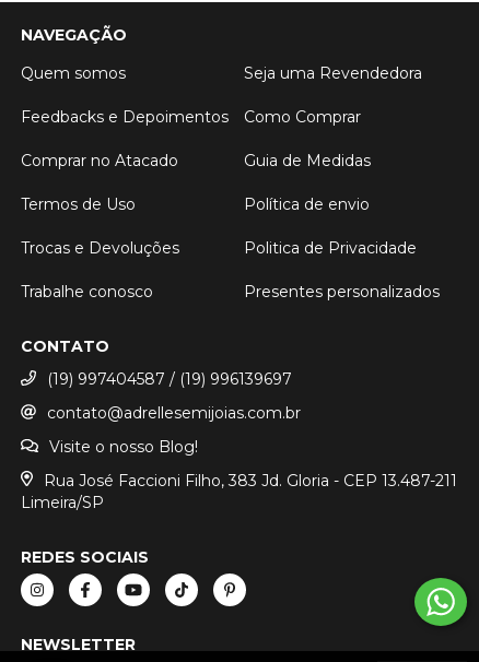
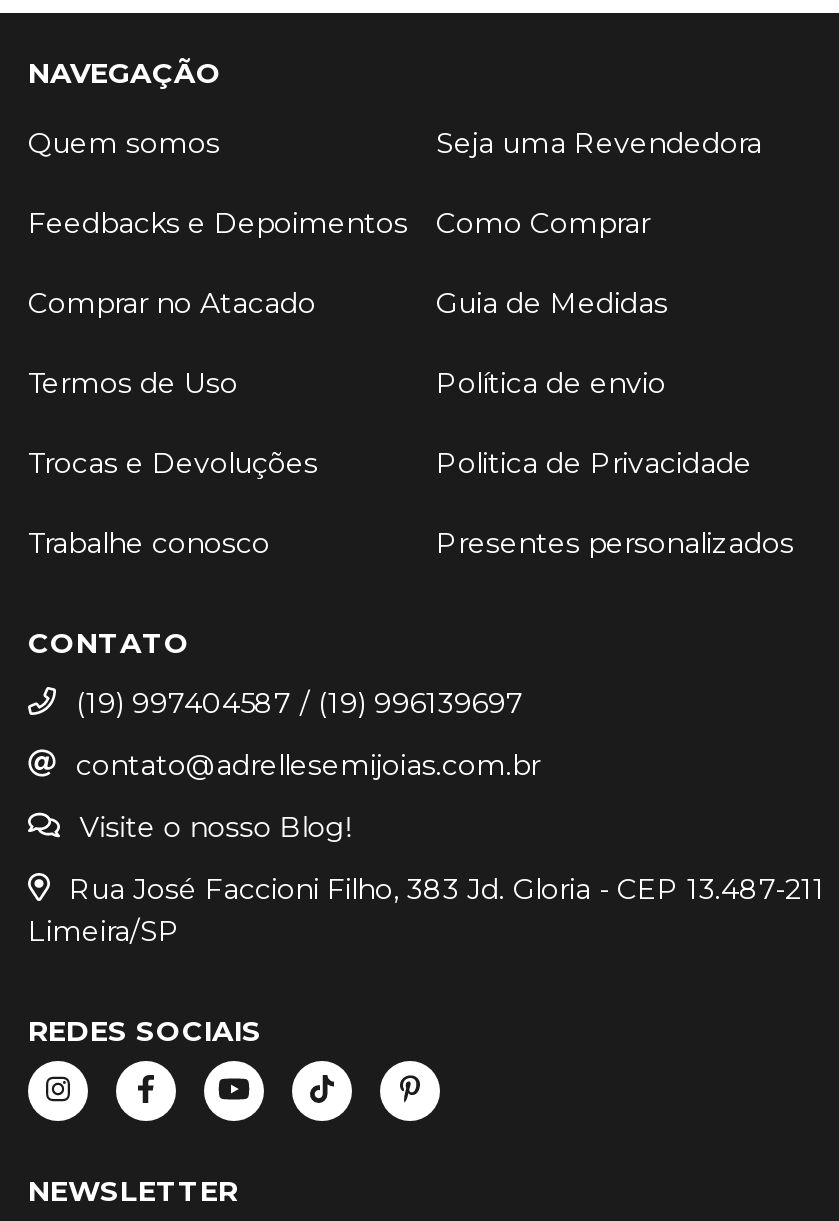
[413,577,468,627] [image] -> none

